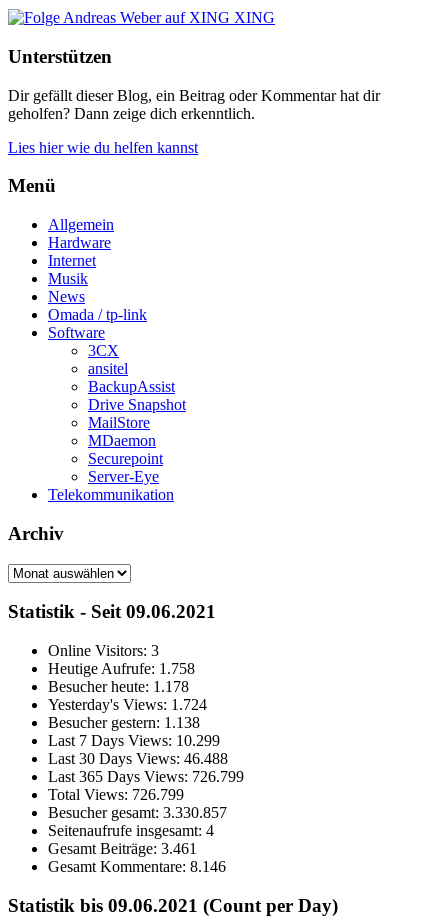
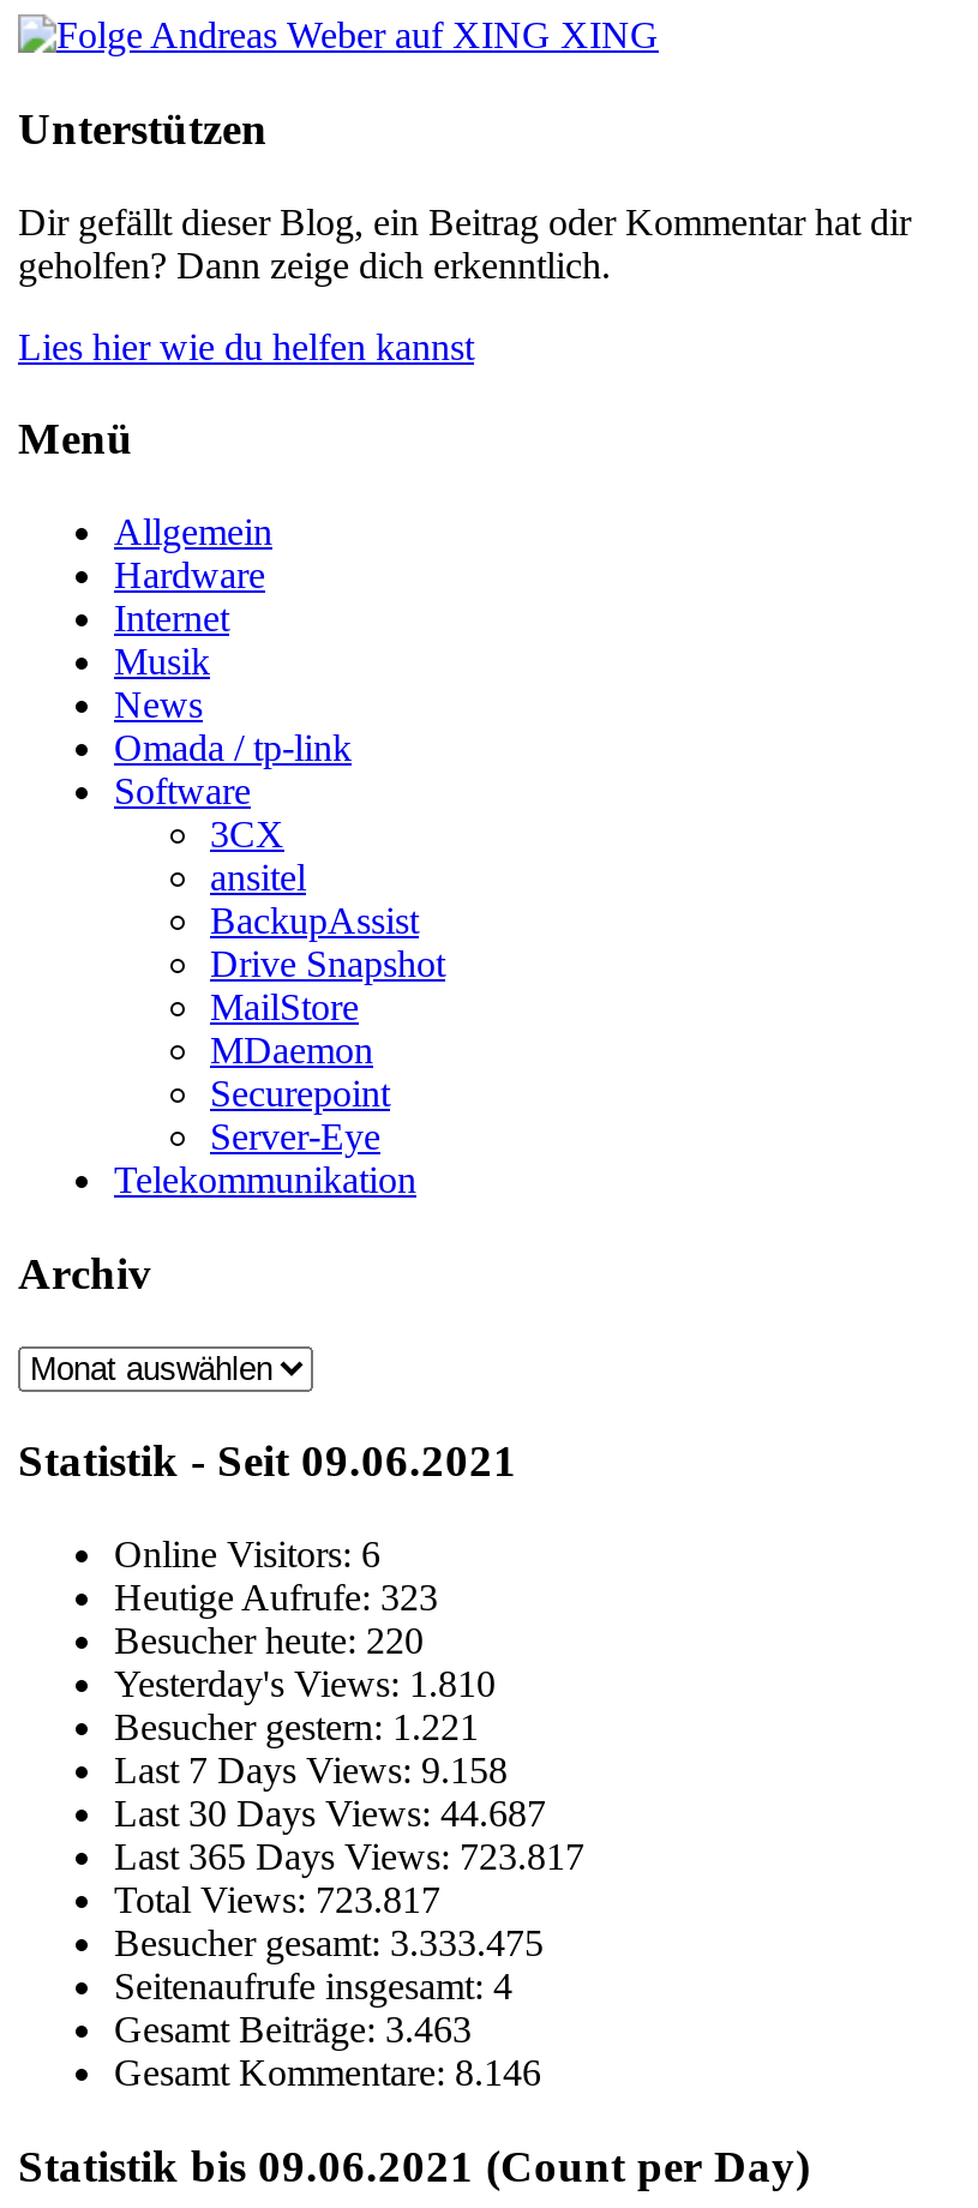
[48,642,159,659] Online Visitors: 3 -> [114,1534,380,1574] Online Visitors: 6
[48,660,195,677] Heutige Aufrufe: 1.758 -> [114,1577,438,1618] Heutige Aufrufe: 323
[48,678,189,695] Besucher heute: 1.178 -> [114,1620,424,1661] Besucher heute: 220
[48,696,207,713] Yesterday's Views: 1.724 -> [114,1663,496,1704] Yesterday's Views: 1.810
[48,714,200,731] Besucher gestern: 1.138 -> [114,1706,479,1747] Besucher gestern: 1.221
[48,732,220,749] Last 7 Days Views: 10.299 -> [114,1750,508,1790] Last 7 Days Views: 9.158
[48,750,228,767] Last 30 Days Views: 46.488 -> [114,1793,546,1834] Last 30 Days Views: 44.687
[48,768,244,785] Last 365 Days Views: 726.799 -> [114,1836,584,1877] Last 365 Days Views: 723.817
[48,786,184,803] Total Views: 726.799 -> [114,1879,440,1920] Total Views: 723.817
[48,804,227,821] Besucher gesamt: 3.330.857 -> [114,1922,544,1963] Besucher gesamt: 3.333.475
[48,840,197,857] Gesamt Beiträge:3.461 -> [114,2009,472,2050] Gesamt Beiträge:3.463

